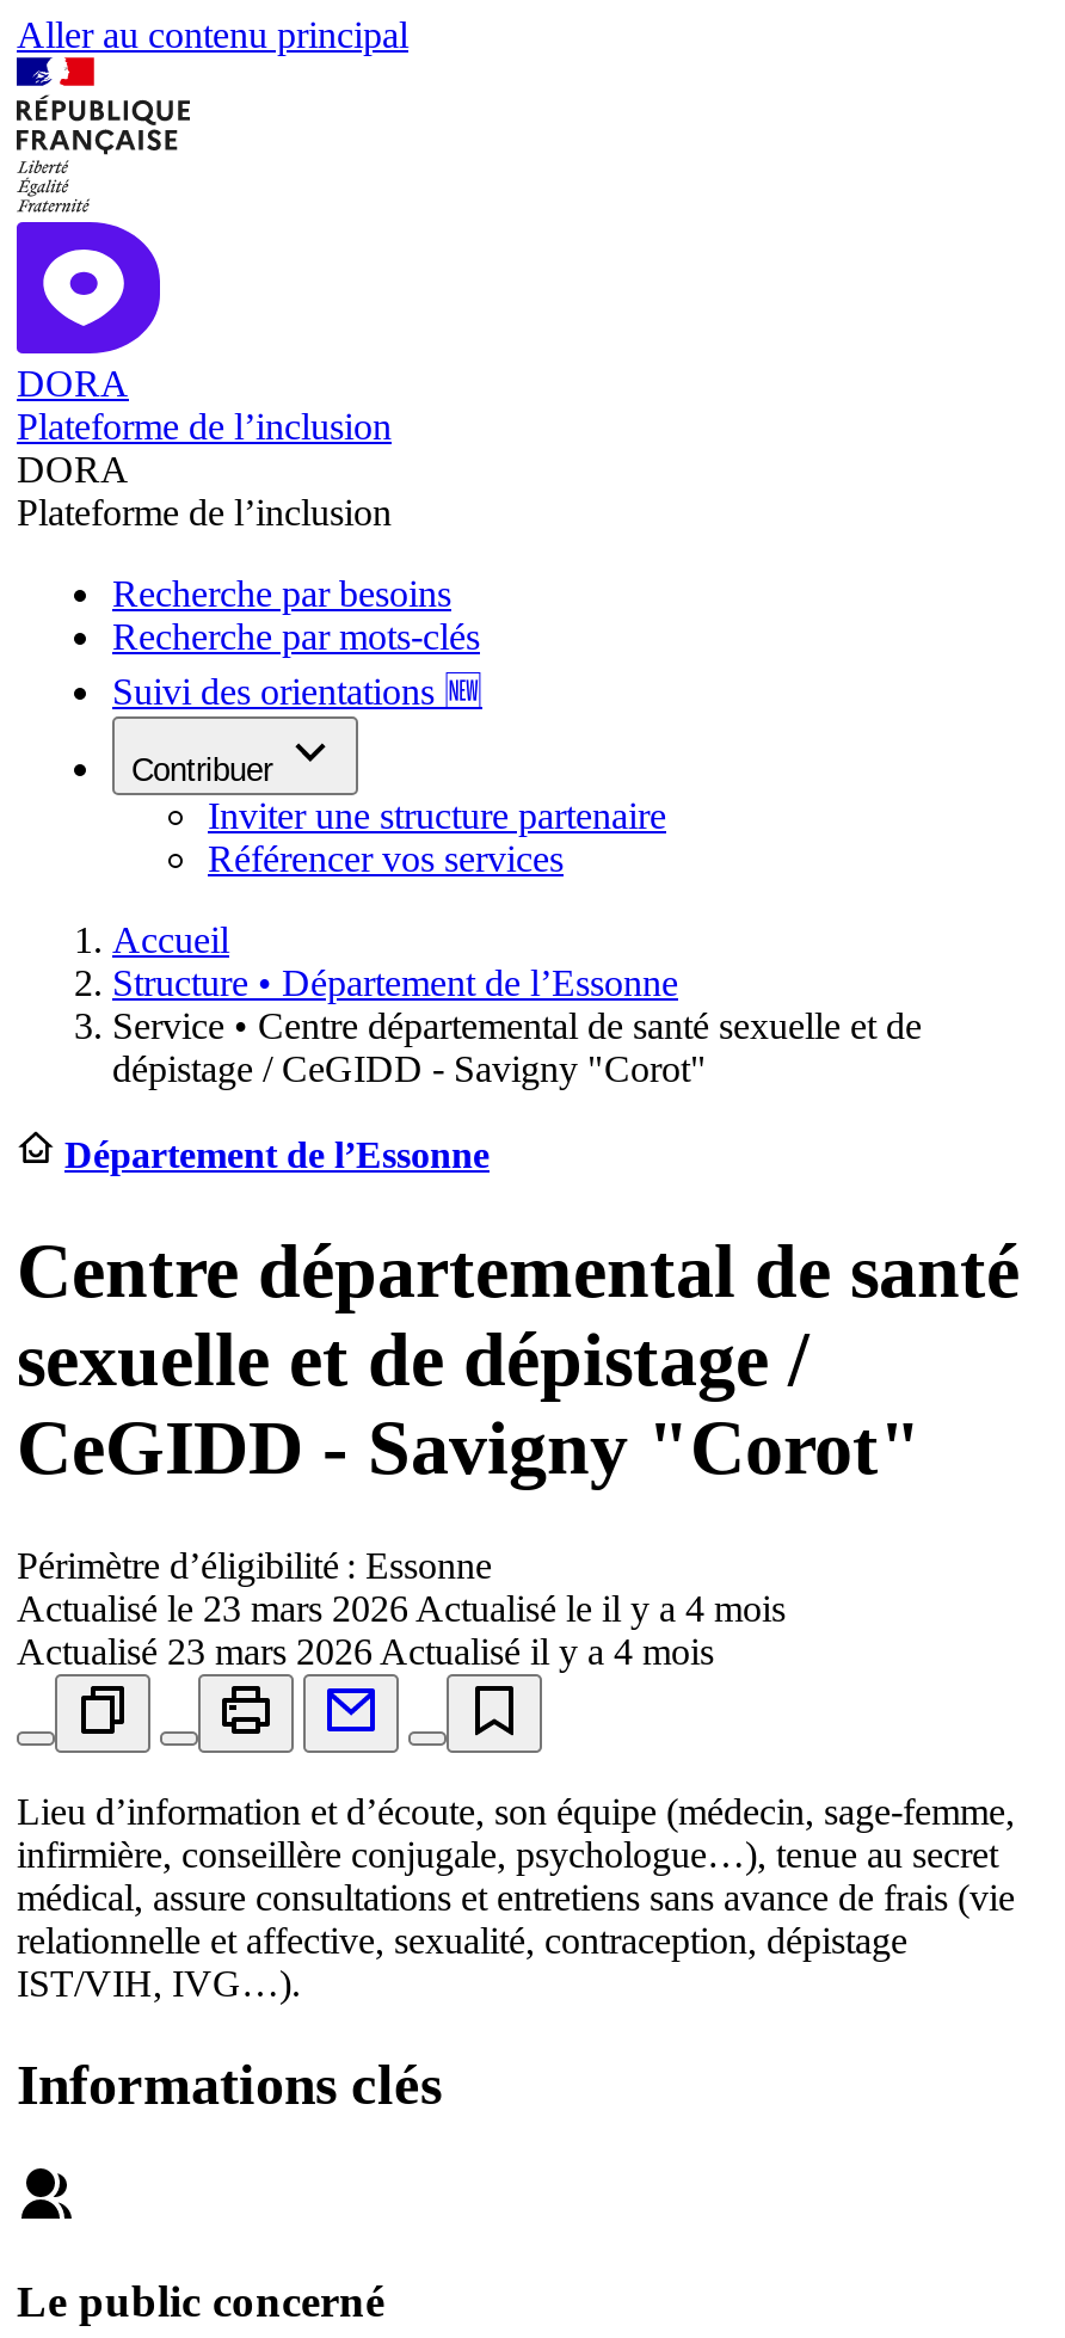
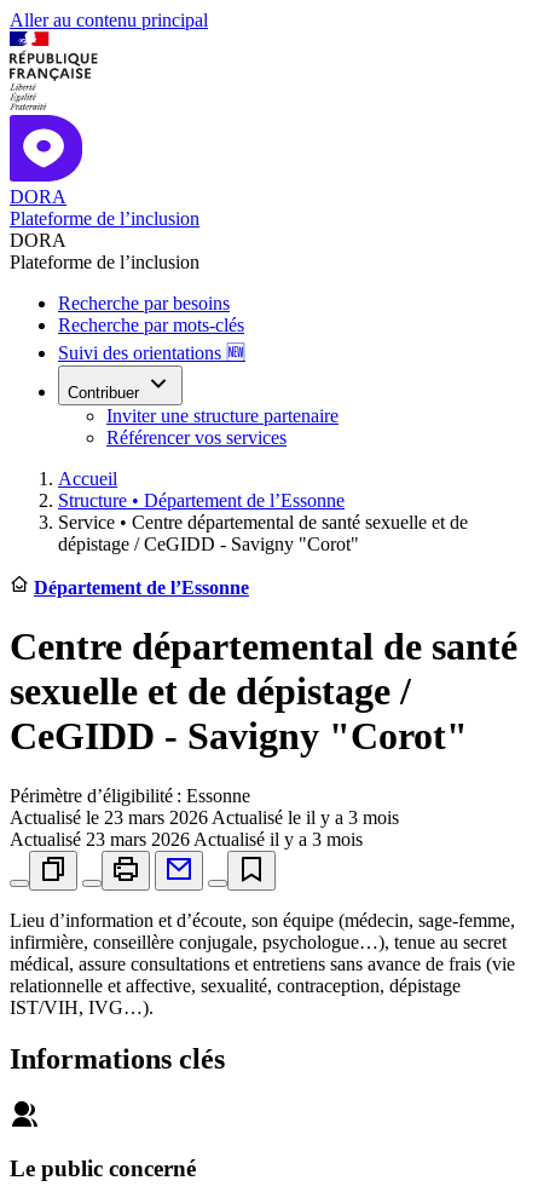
[17,1588,786,1628] Actualisé le 23 mars 2026 Actualisé le il y a 4 mois -> [10,807,399,828] Actualisé le 23 mars 2026 Actualisé le il y a 3 mois
[17,1631,714,1671] Actualisé 23 mars 2026 Actualisé il y a 4 mois -> [10,829,363,849] Actualisé 23 mars 2026 Actualisé il y a 3 mois

